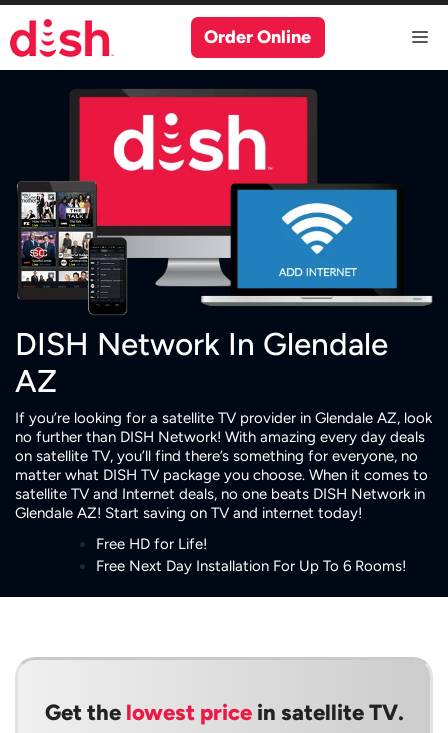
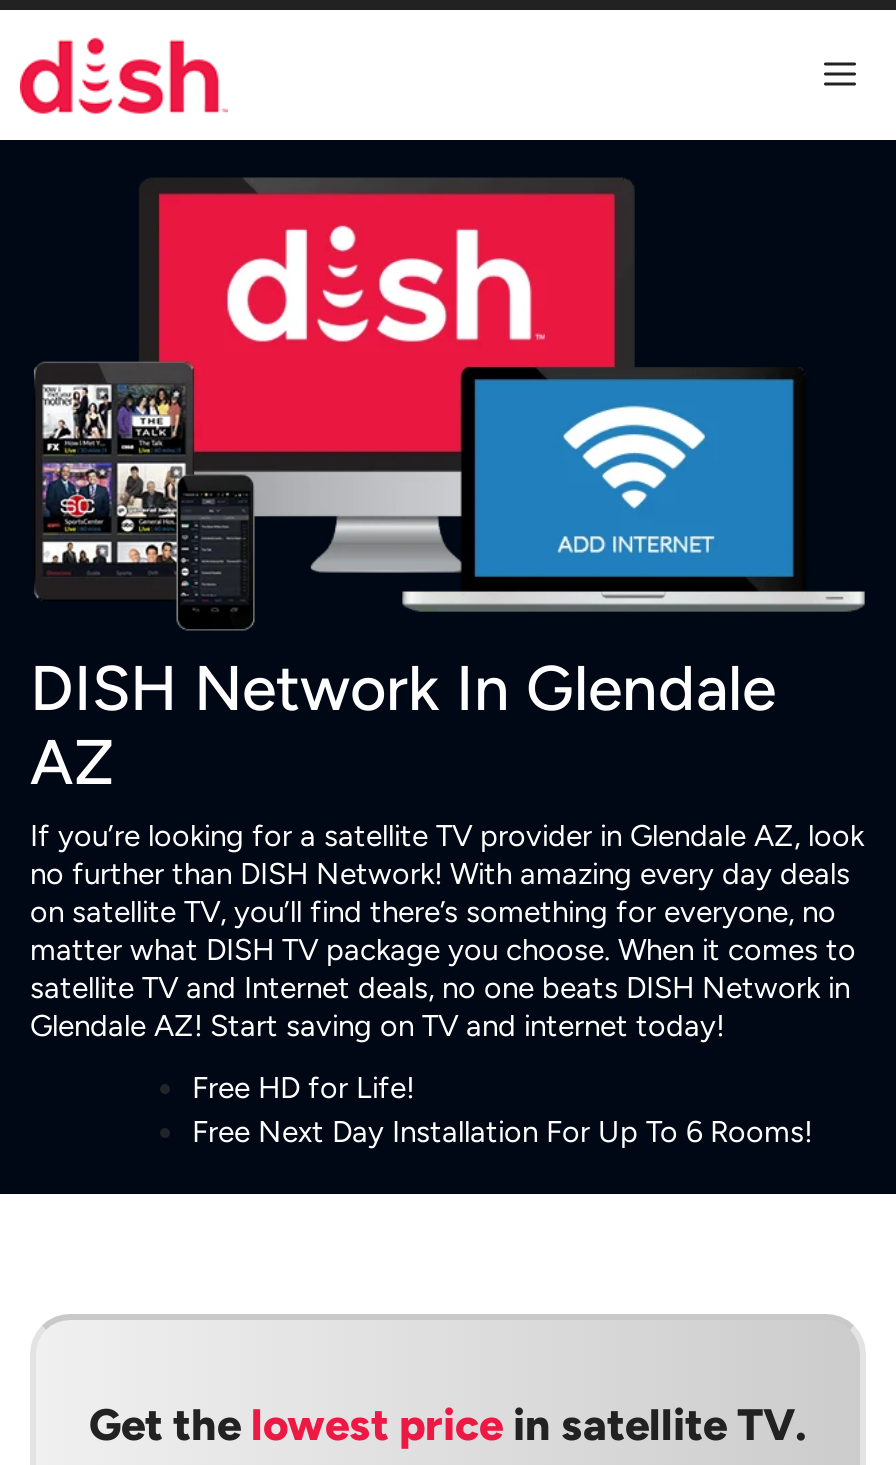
[204,26,311,48] Order Online -> none

